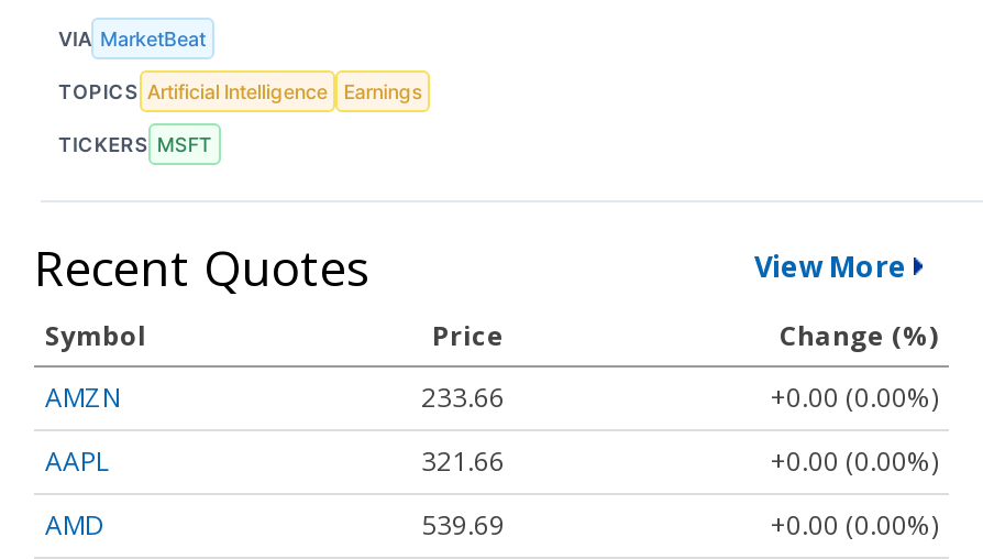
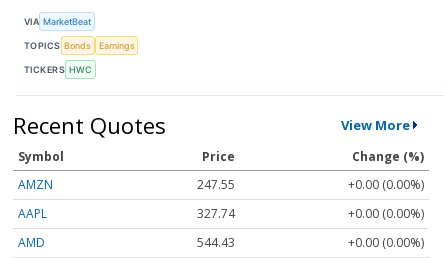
[58,80,327,104] TOPICS Artificial Intelligence -> [24,40,91,51] TOPICS Bonds
[58,133,212,157] TICKERS MSFT -> [24,64,92,75] TICKERS HWC
[421,377,505,415] 233.66 -> [197,175,235,192] 247.55
[421,441,505,479] 321.66 -> [197,204,235,221] 327.74
[421,505,505,542] 539.69 -> [197,233,235,250] 544.43

